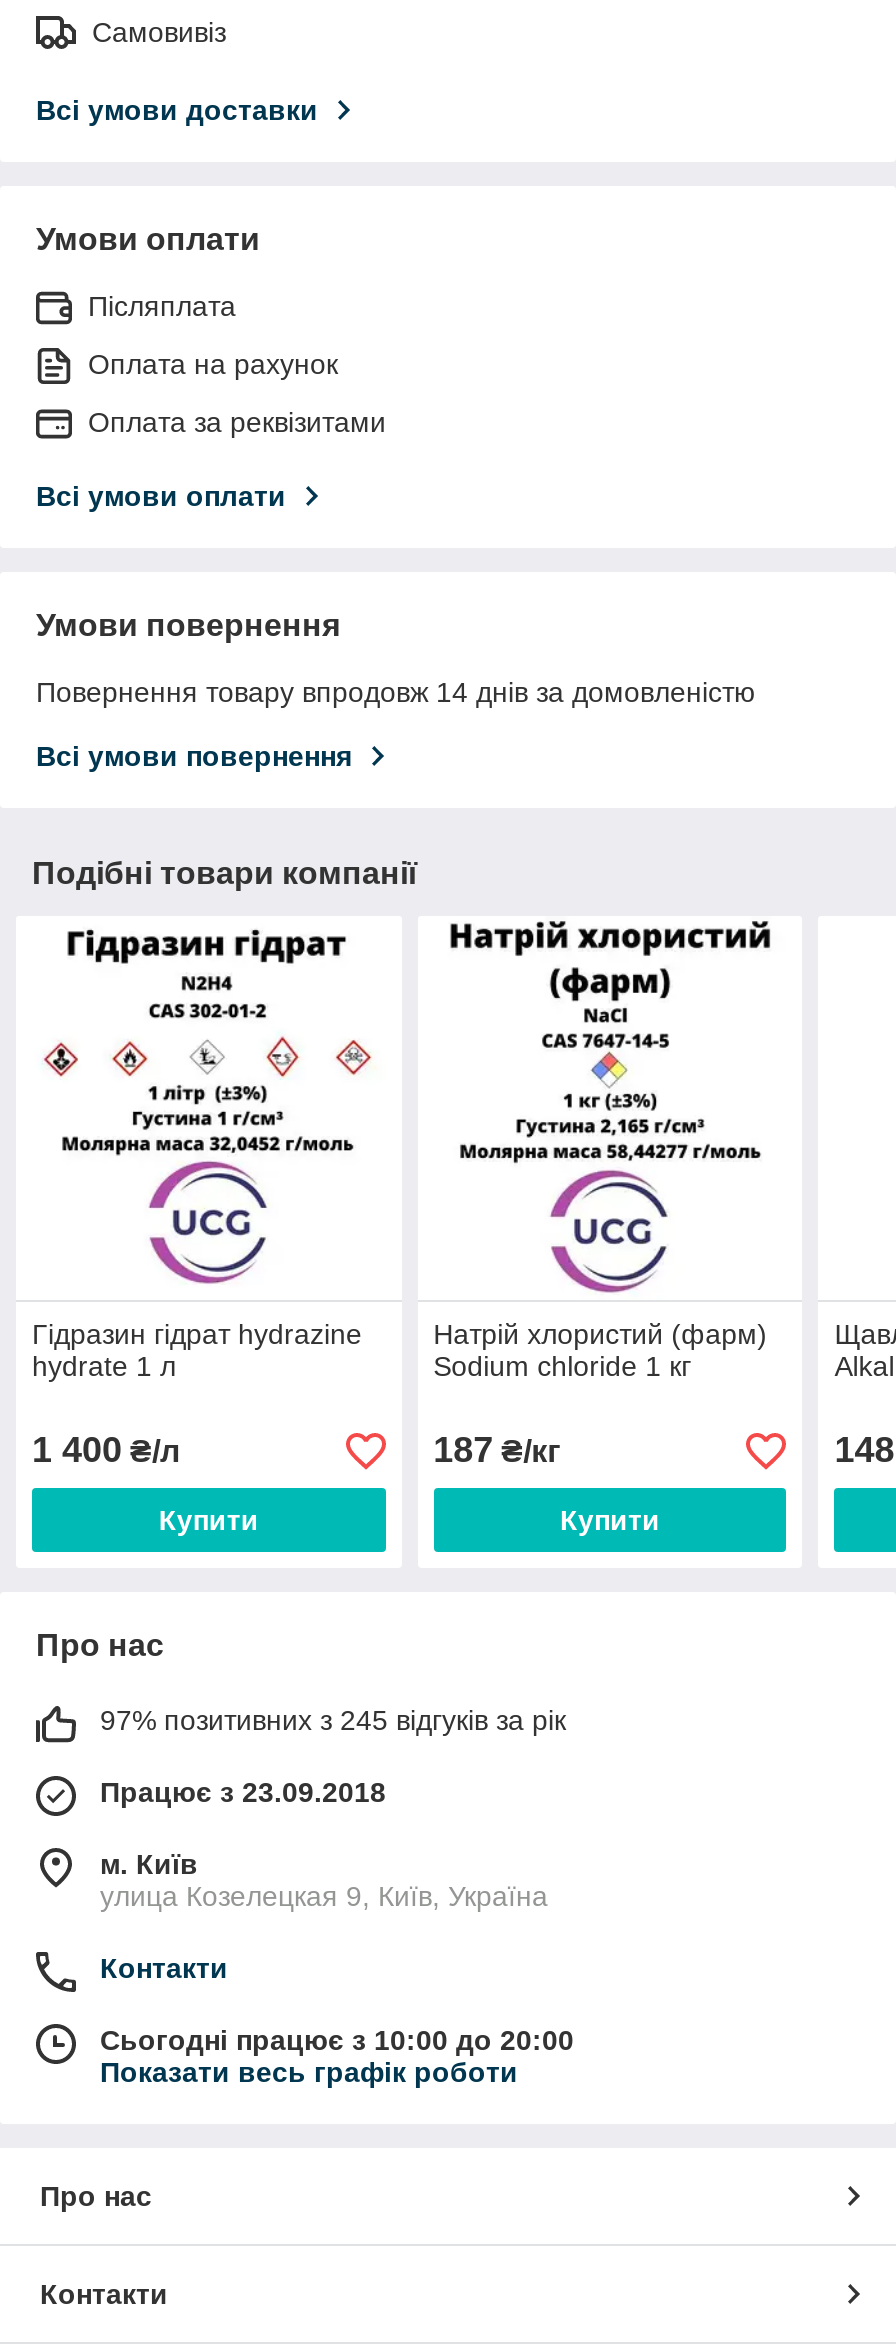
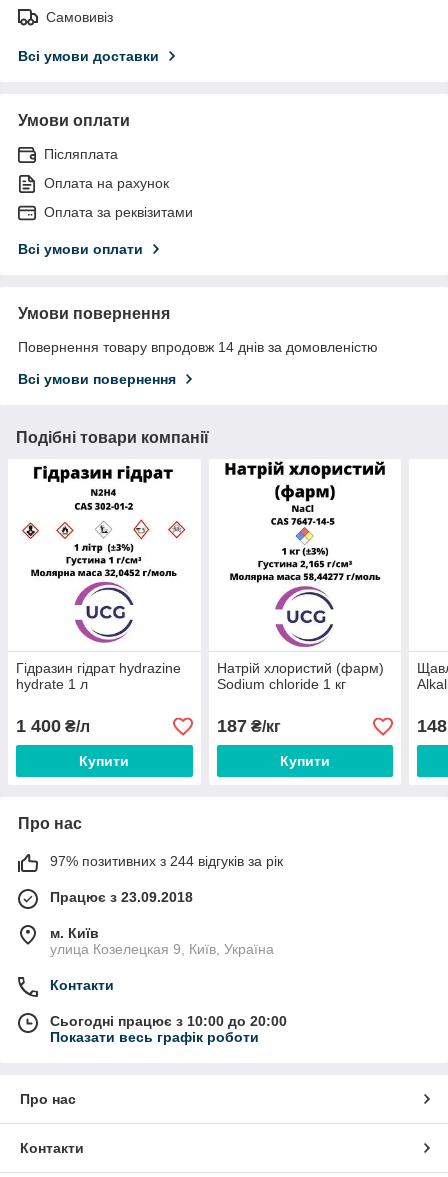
[100,1705,566,1737] 97% позитивних з 245 відгуків за рік -> [50,853,283,869] 97% позитивних з 244 відгуків за рік

